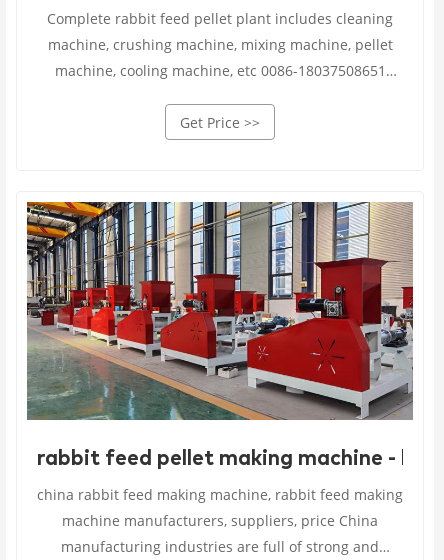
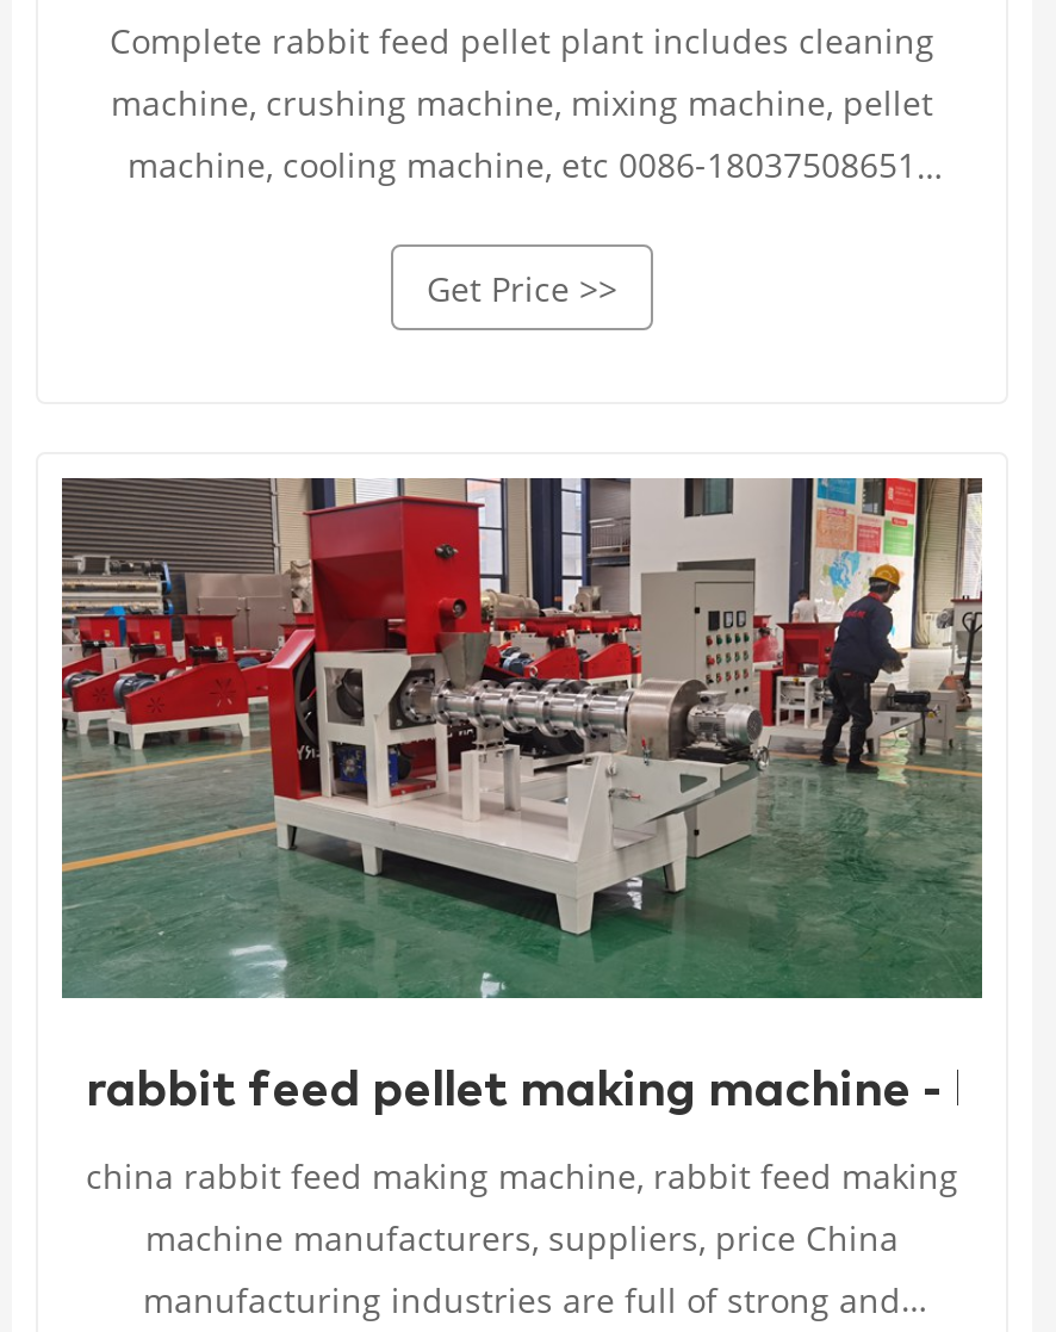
[26,201,414,421] [image] -> [60,476,982,1000] [image]

